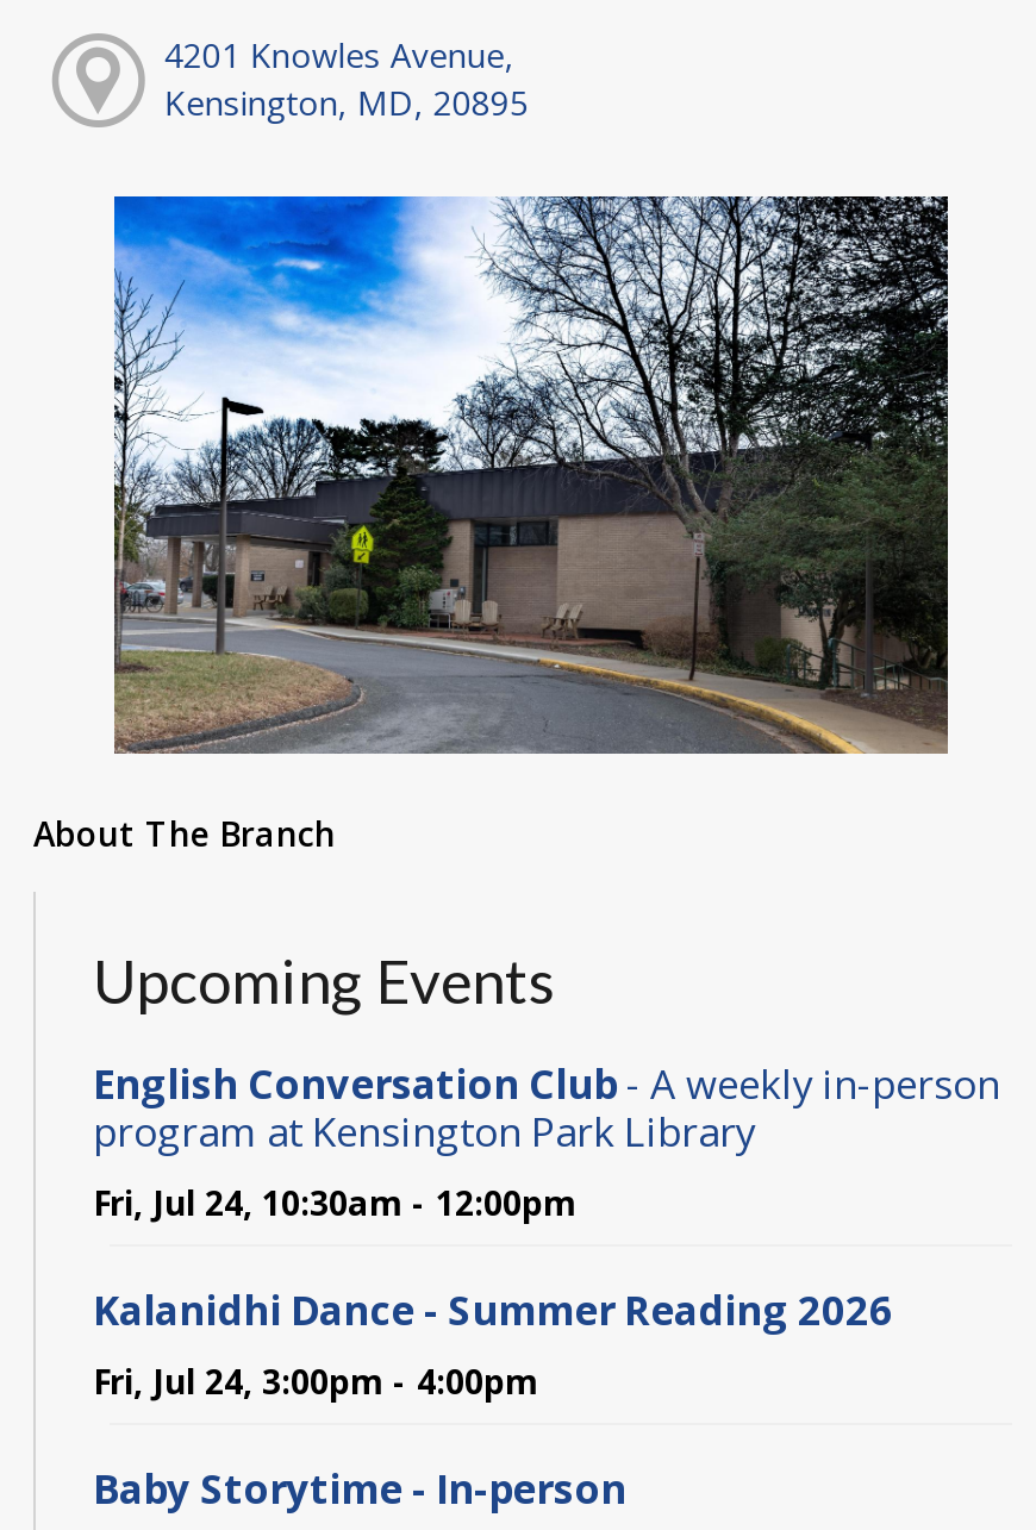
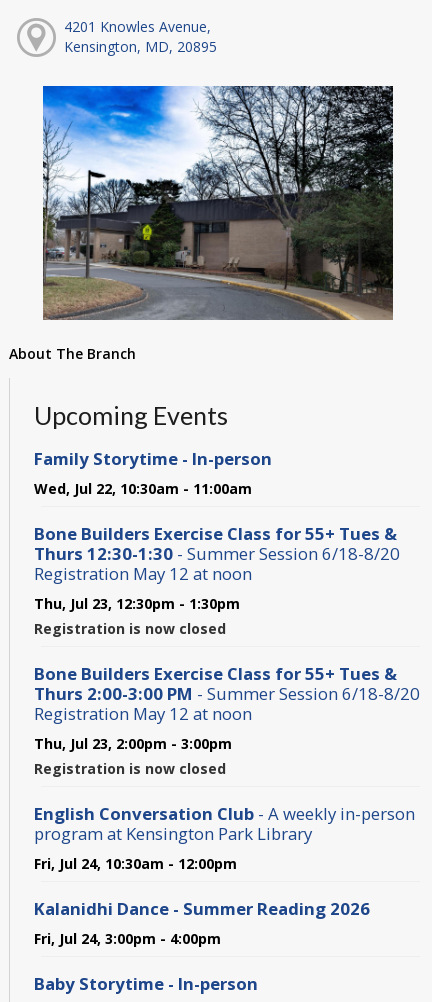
none -> [34,447,420,778] Family Storytime - In-person | Wed, Jul 22, 10:30am - 11:00am | Bone Builders Exercise Class for 55+ Tues & | Thurs 12:30-1:30 - Summer Session 6/18-8/20 | Registration May 12 at noon | Thu, Jul 23, 12:30pm - 1:30pm | Registration is now closed | Bone Builders Exercise Class for 55+ Tues & | Thurs 2:00-3:00 PM - Summer Session 6/18-8/20 | Registration May 12 at noon | Thu, Jul 23, 2:00pm - 3:00pm | Registration is now closed

